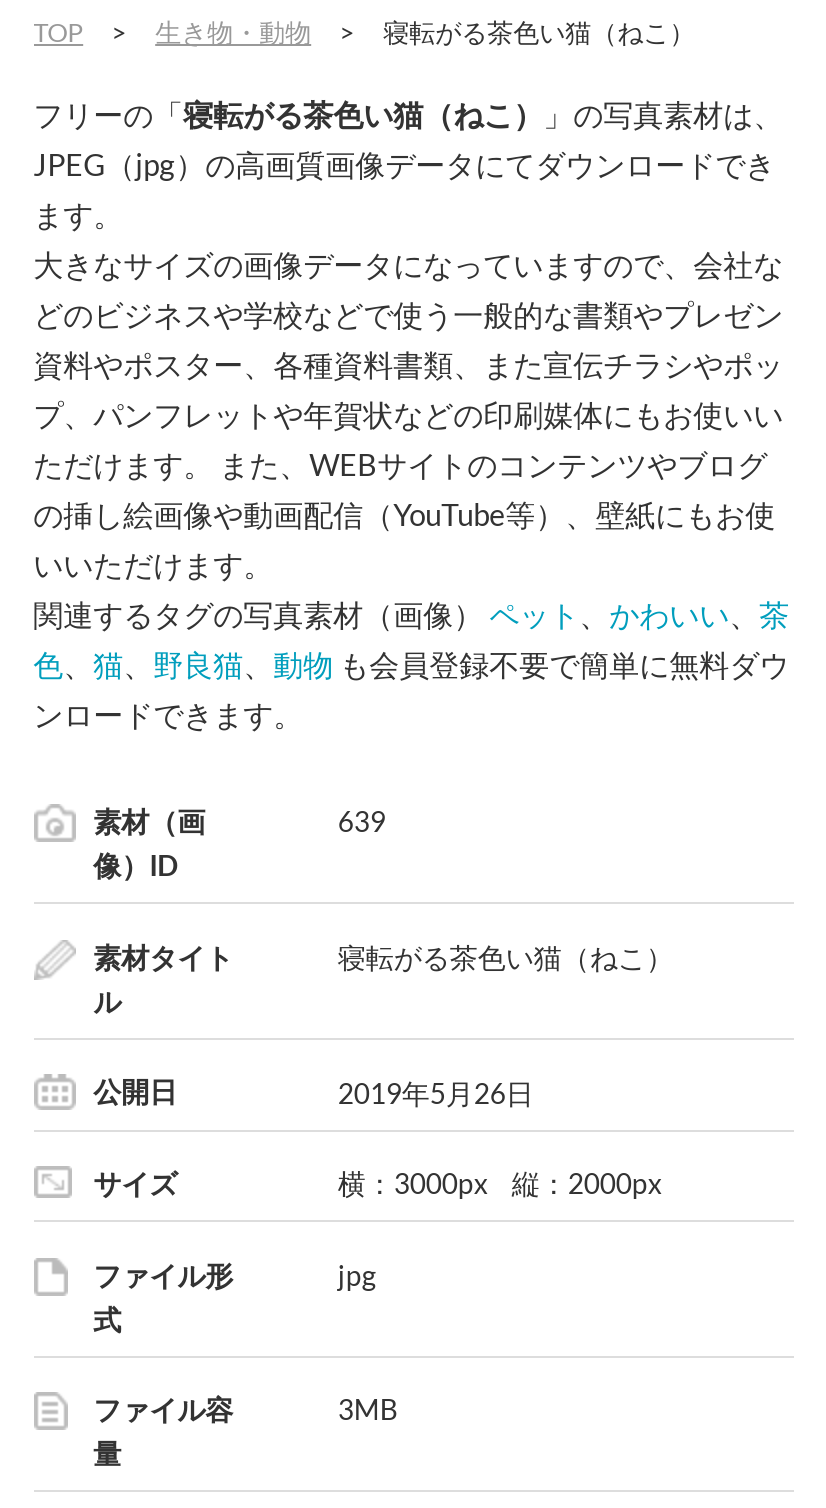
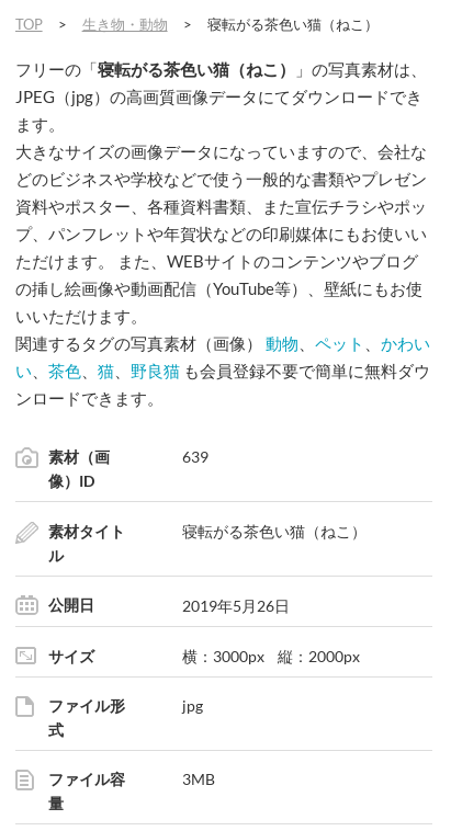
[33,597,789,633] 関連するタグの写真素材（画像）ペット、かわいい、茶 -> [15,334,430,353] 関連するタグの写真素材（画像）動物、ペット、かわい
[33,647,789,683] 色、猫、野良猫、動物も会員登録不要で簡単に無料ダウ -> [15,361,430,381] い、茶色、猫、野良猫も会員登録不要で簡単に無料ダウ

